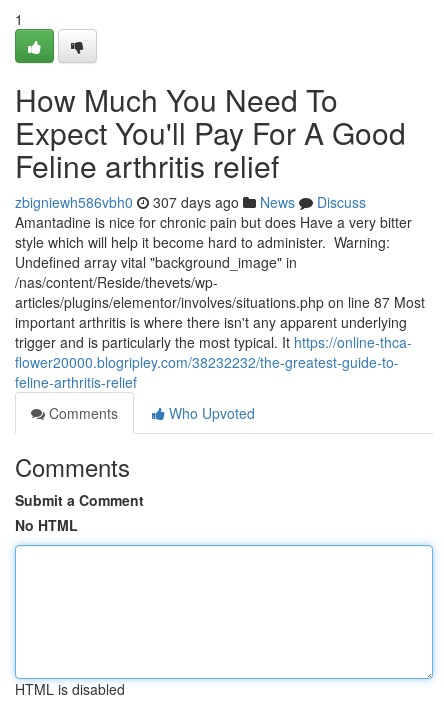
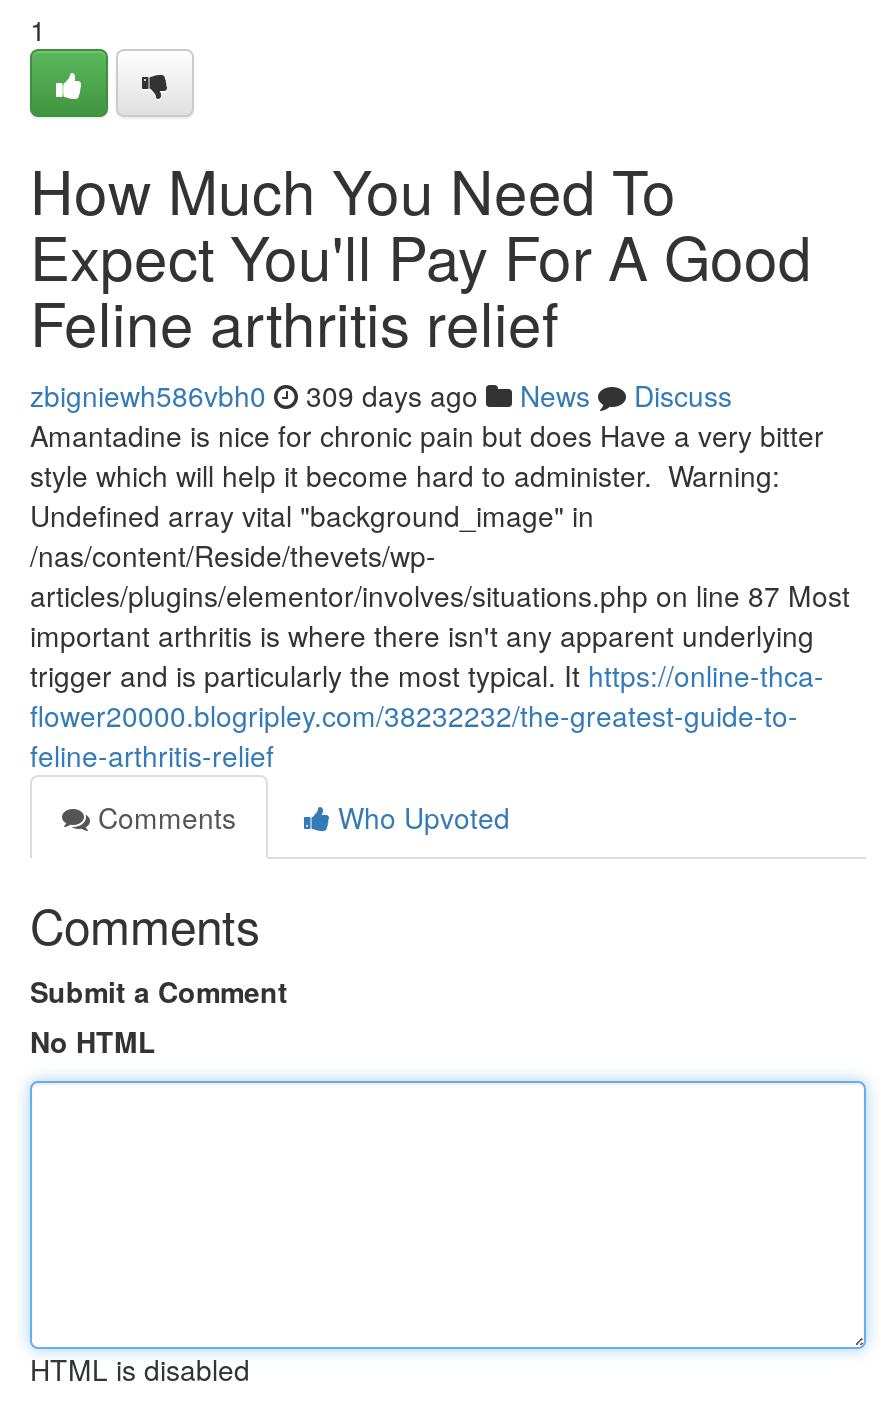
[15,192,366,212] zbigniewh586vbh0 307 days ago News Discuss -> [30,375,732,415] zbigniewh586vbh0 309 days ago News Discuss

